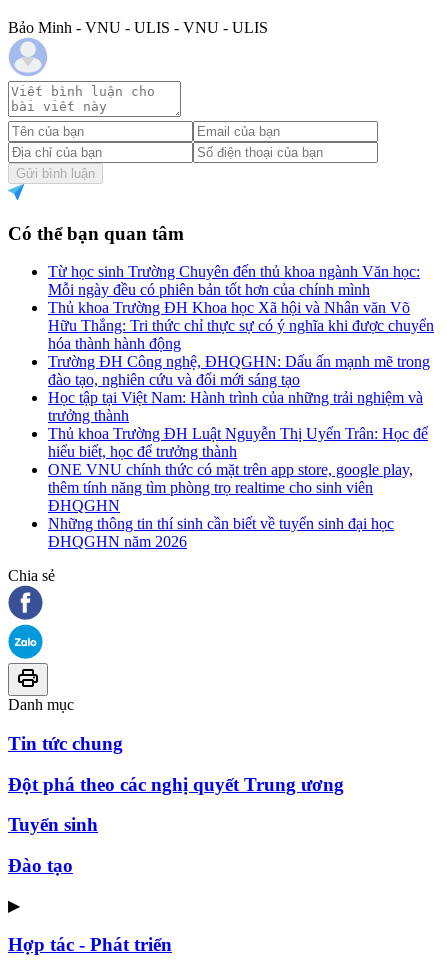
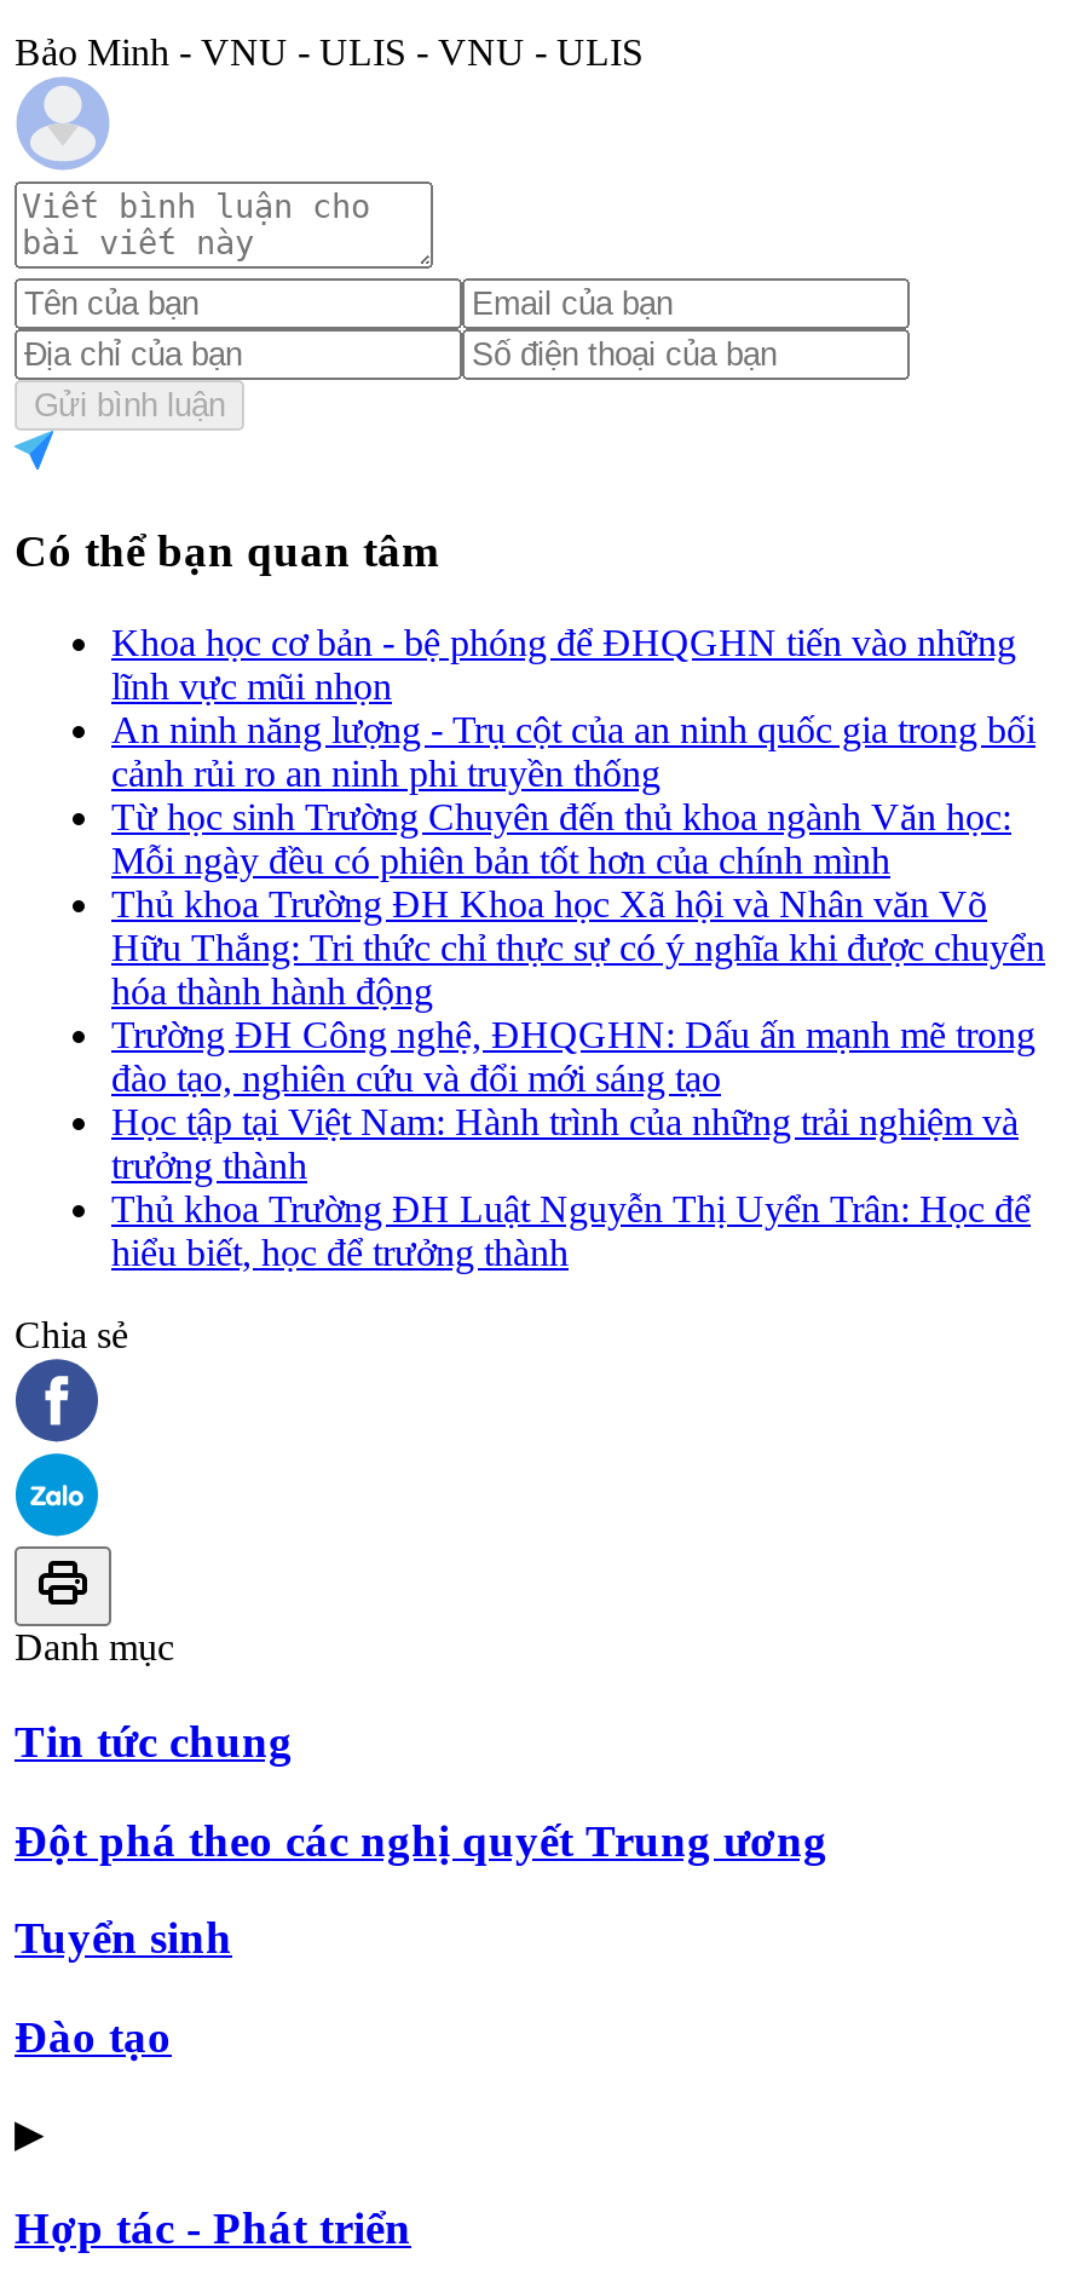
none -> [111,622,1035,794] Khoa học cơ bản - bệ phóng để ĐHQGHN tiến vào những | lĩnh vực mũi nhọn | An ninh năng lượng - Trụ cột của an ninh quốc gia trong bối | cảnh rủi ro an ninh phi truyền thống
moved [48,263,434,460] -> [111,797,1045,1273]: Từ học sinh Trường Chuyên đến thủ khoa ngành Văn học: | Mỗi ngày đều có phiên bản tốt hơn của chính mình | Thủ khoa Trường ĐH Khoa học Xã hội và Nhân văn Võ | ... | Thủ khoa Trường ĐH Luật Nguyễn Thị Uyển Trân: Học để | hiểu biết, học để trưởng thành
[48,461,413,550] ONE VNU chính thức có mặt trên app store, google play, | thêm tính năng tìm phòng trọ realtime cho sinh viên | ĐHQGHN | Những thông tin thí sinh cần biết về tuyển sinh đại học | ĐHQGHN năm 2026 -> none

